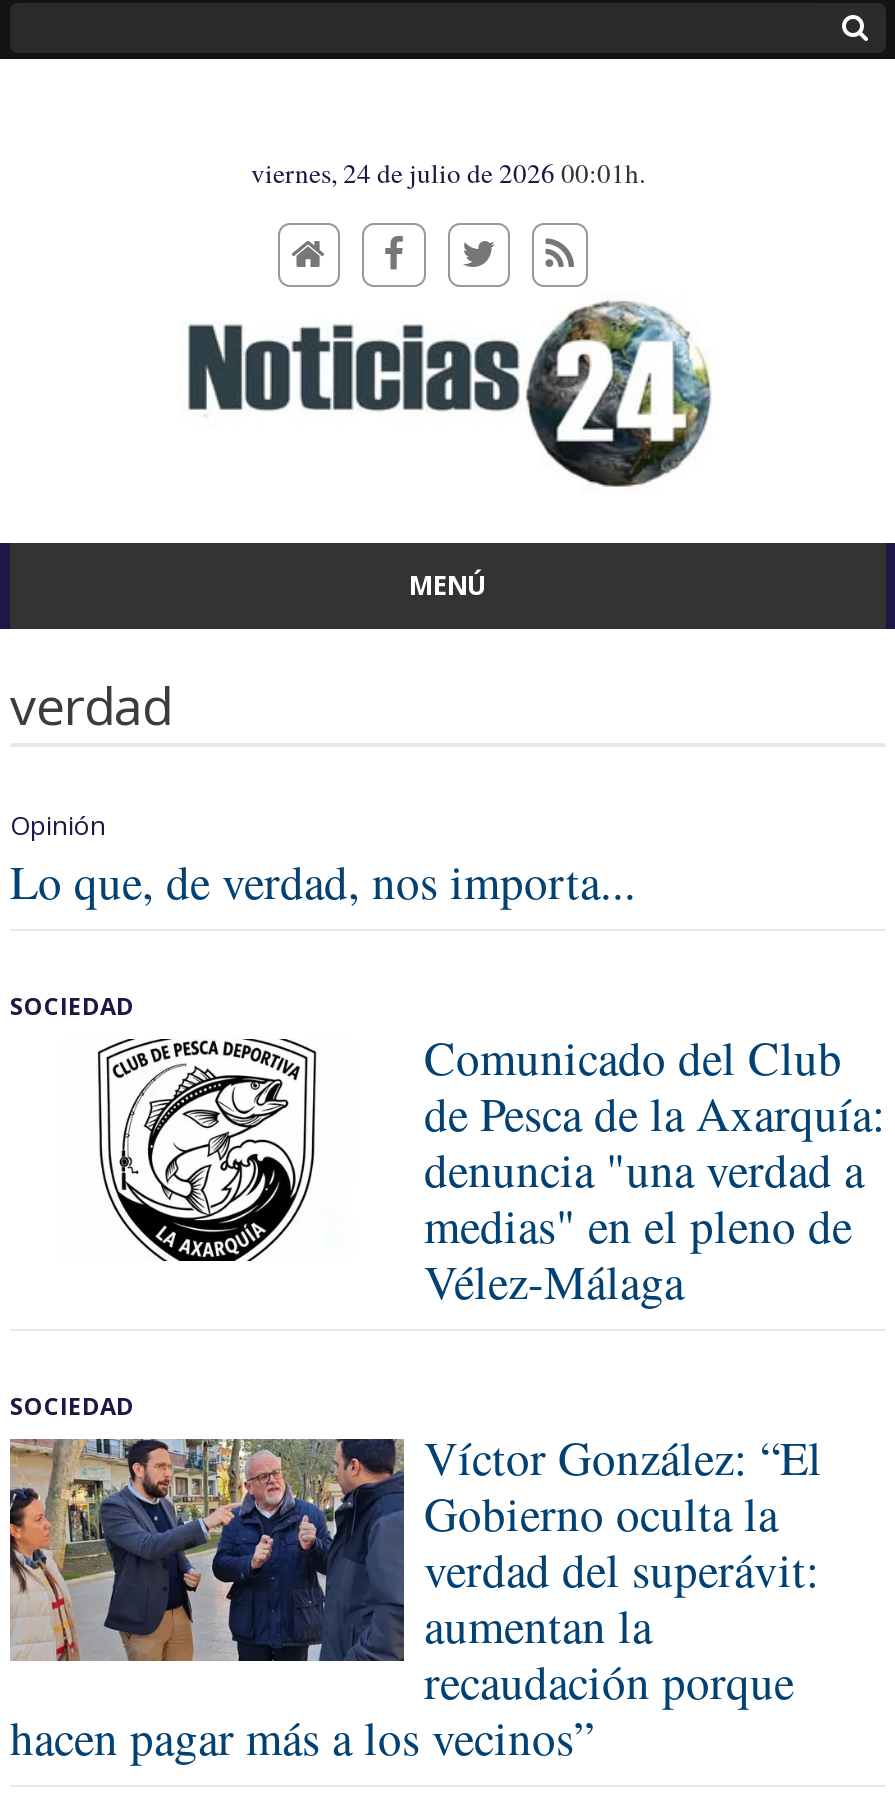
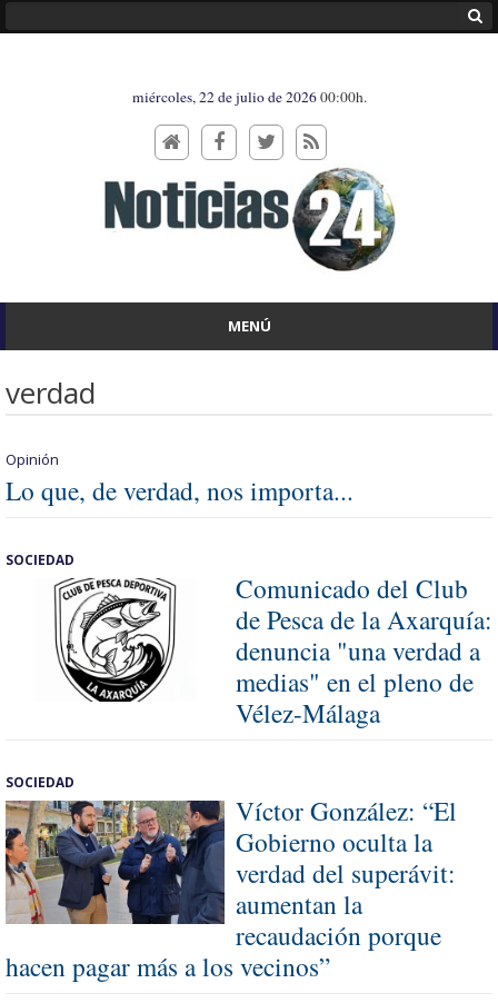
[251,155,645,191] viernes, 24 de julio de 2026 00:01h. -> [132,87,366,107] miércoles, 22 de julio de 2026 00:00h.

